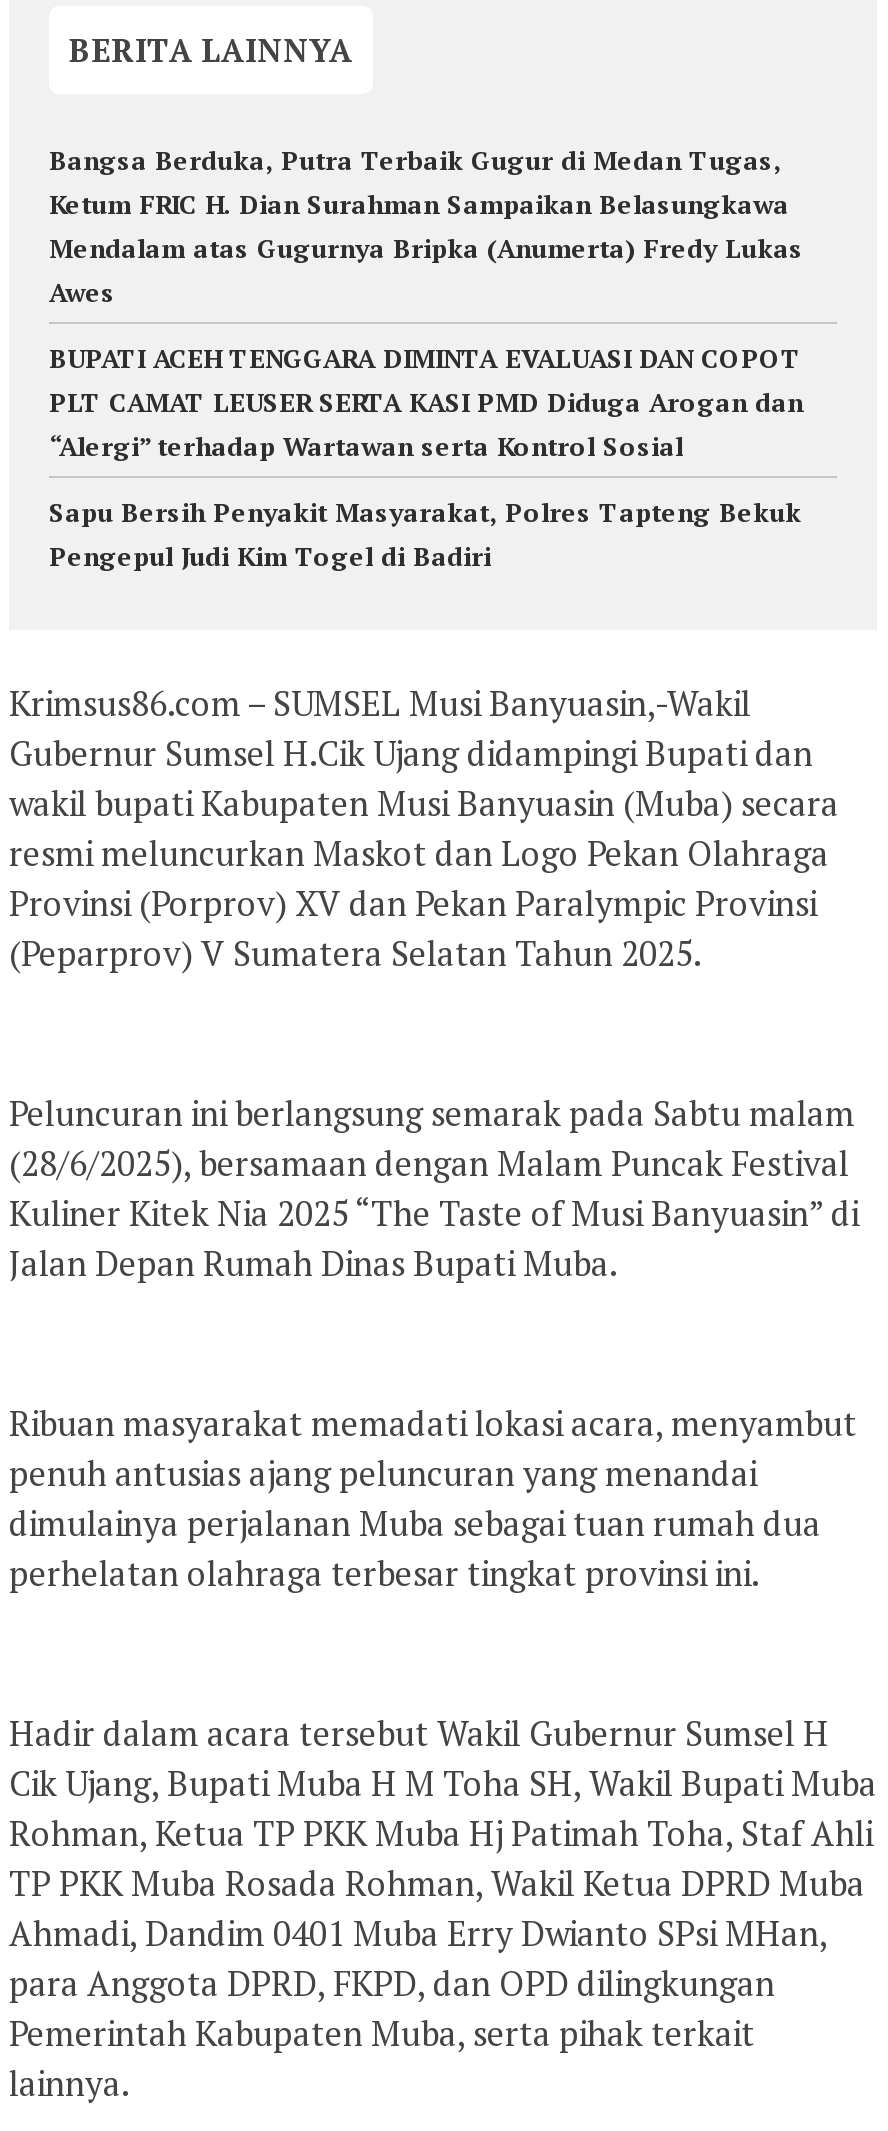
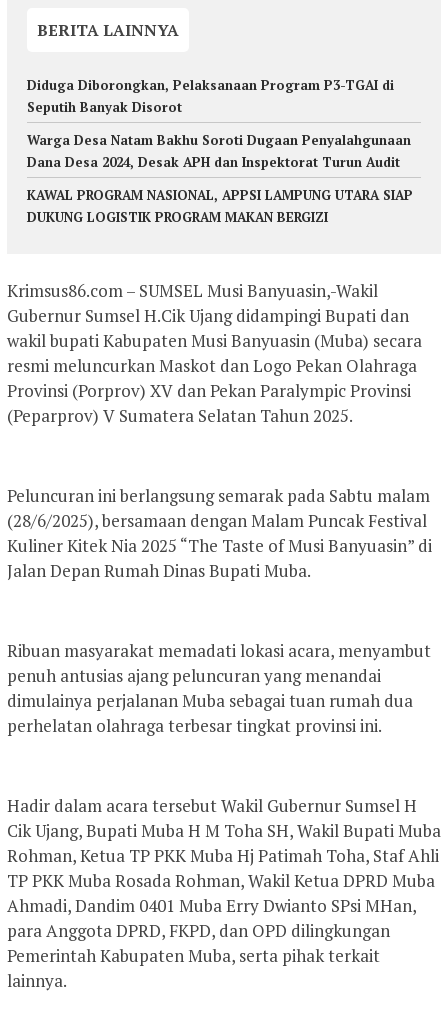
[49,143,803,311] Bangsa Berduka, Putra Terbaik Gugur di Medan Tugas, | Ketum FRIC H. Dian Surahman Sampaikan Belasungkawa | Mendalam atas Gugurnya Bripka (Anumerta) Fredy Lukas | Awes -> [27,76,394,116] Diduga Diborongkan, Pelaksanaan Program P3-TGAI di | Seputih Banyak Disorot
[49,341,803,465] BUPATI ACEH TENGGARA DIMINTA EVALUASI DAN COPOT | PLT CAMAT LEUSER SERTA KASI PMD Diduga Arogan dan | “Alergi” terhadap Wartawan serta Kontrol Sosial -> [27,131,411,171] Warga Desa Natam Bakhu Soroti Dugaan Penyalahgunaan | Dana Desa 2024, Desak APH dan Inspektorat Turun Audit
[49,495,801,575] Sapu Bersih Penyakit Masyarakat, Polres Tapteng Bekuk | Pengepul Judi Kim Togel di Badiri -> [27,186,413,226] KAWAL PROGRAM NASIONAL, APPSI LAMPUNG UTARA SIAP | DUKUNG LOGISTIK PROGRAM MAKAN BERGIZI

